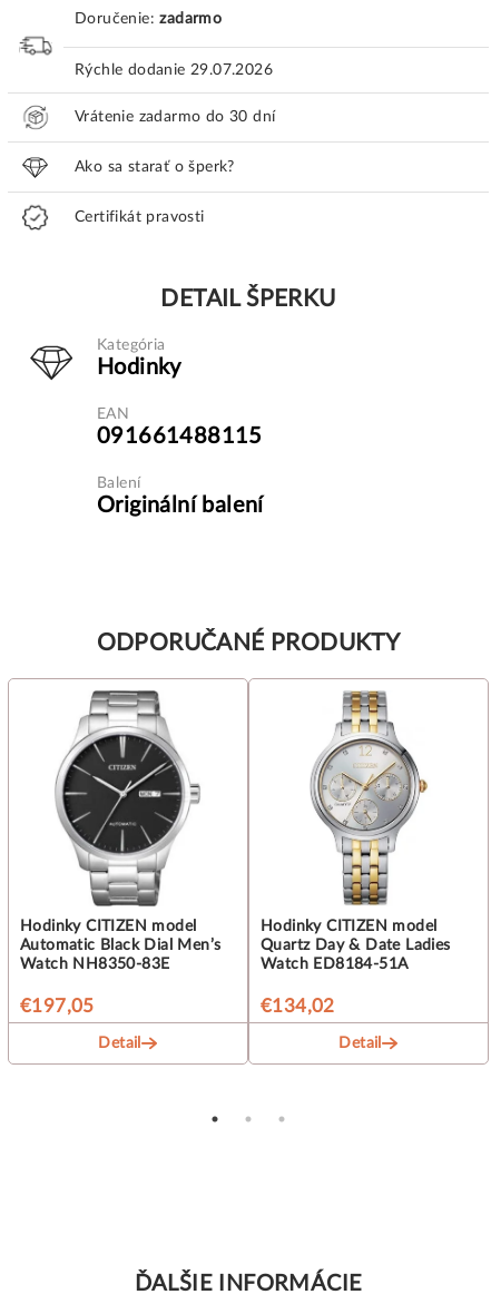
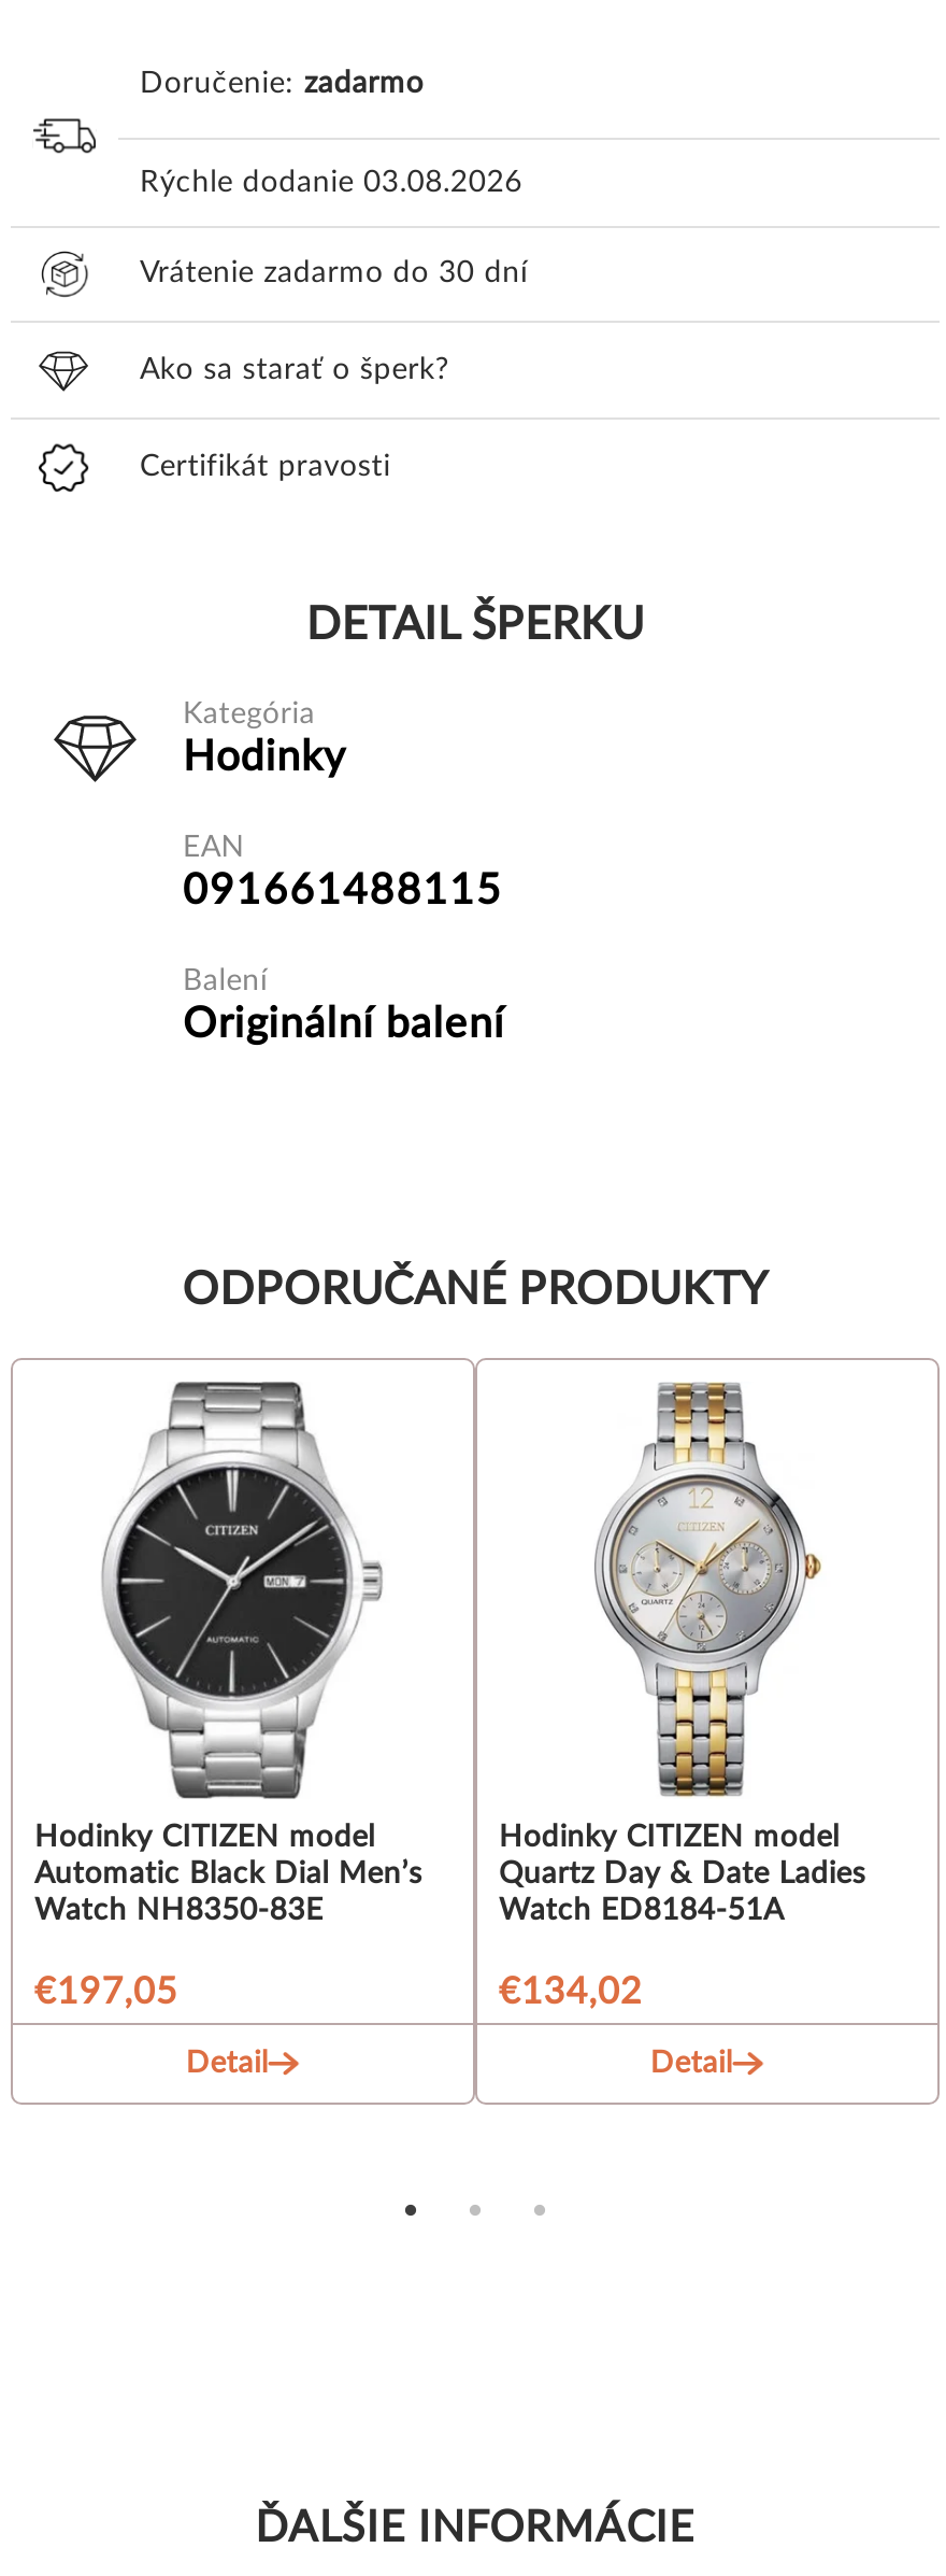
[75,62,273,78] Rýchle dodanie 29.07.2026 -> [140,168,522,198] Rýchle dodanie 03.08.2026

